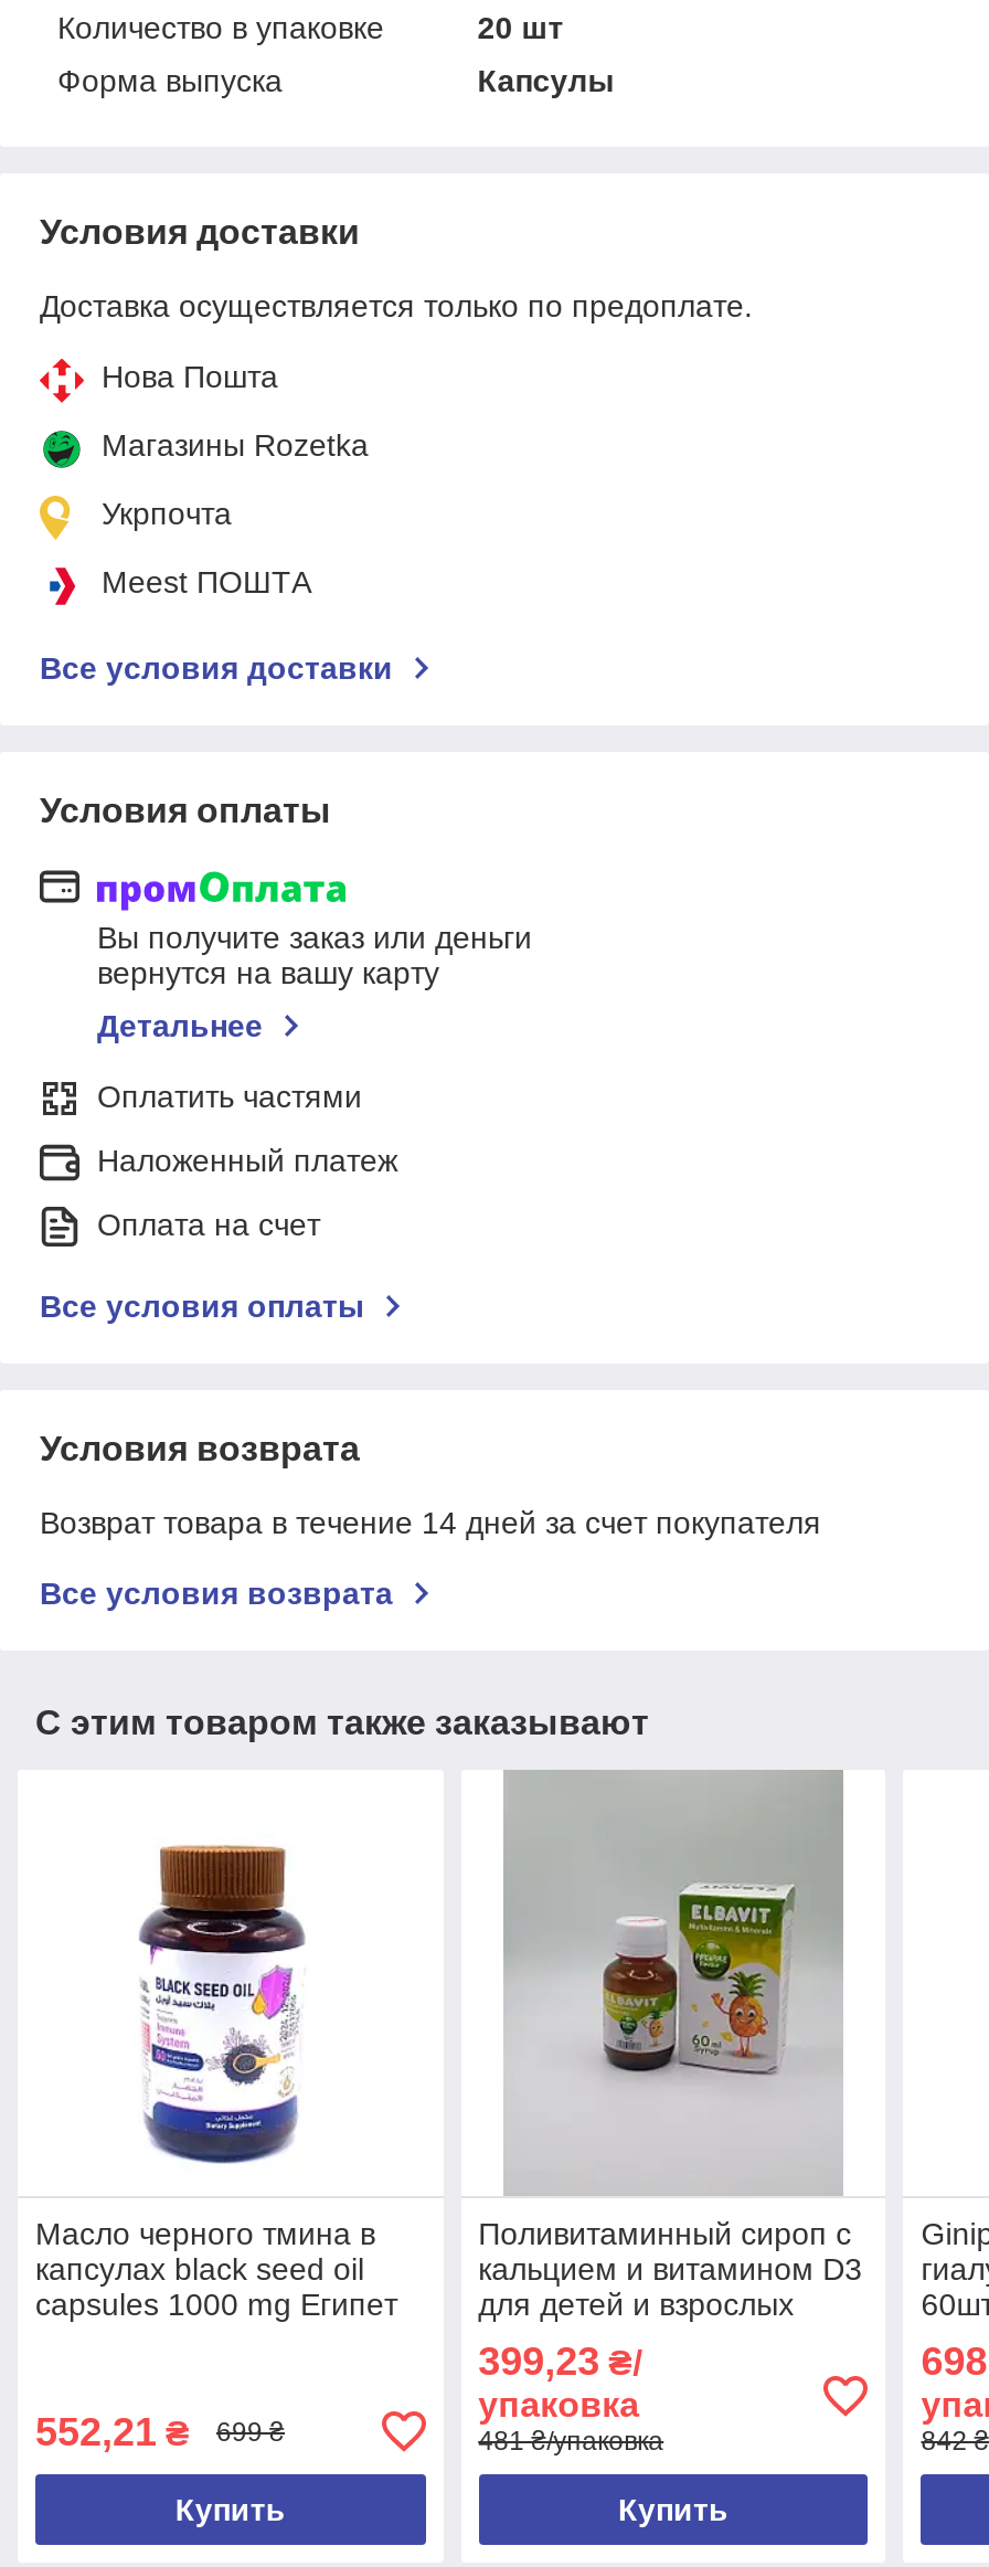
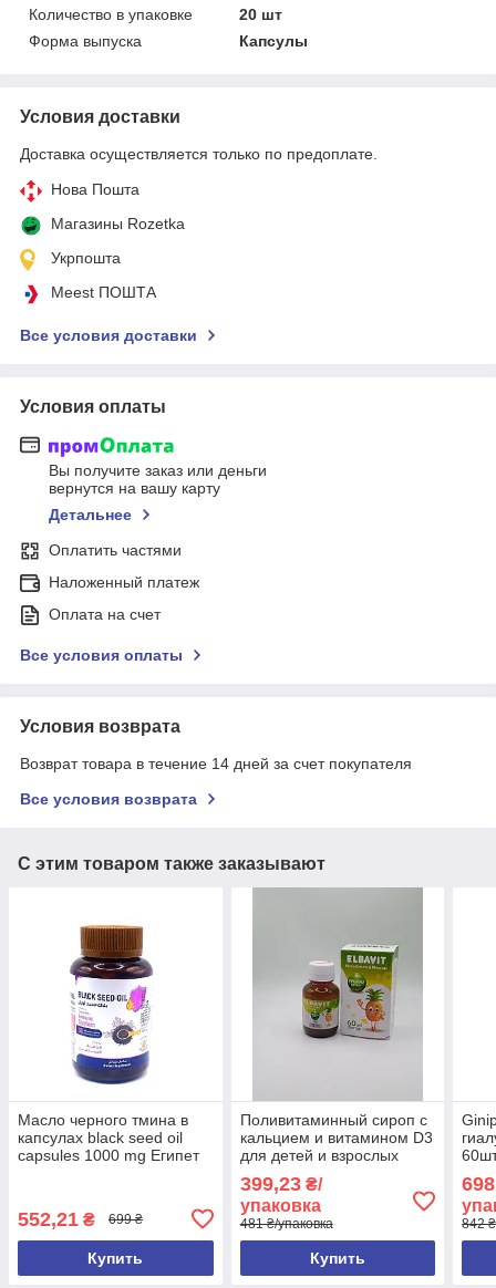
[102,495,232,531] Укрпочта -> [51,249,121,266] Укрпошта

